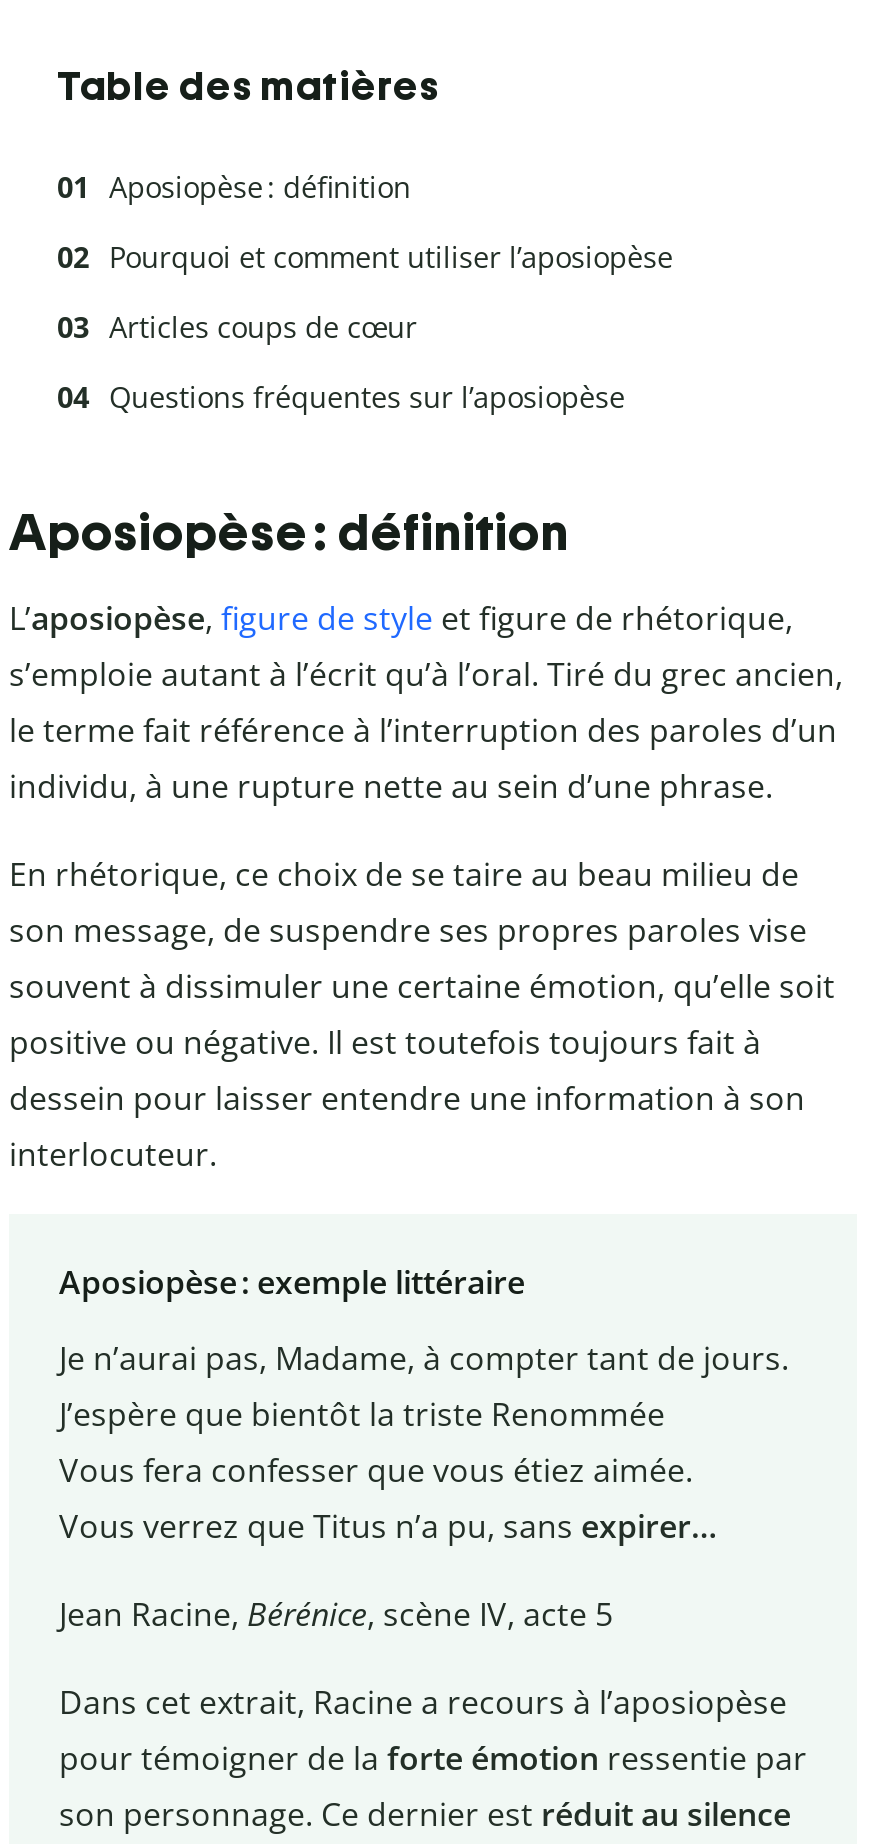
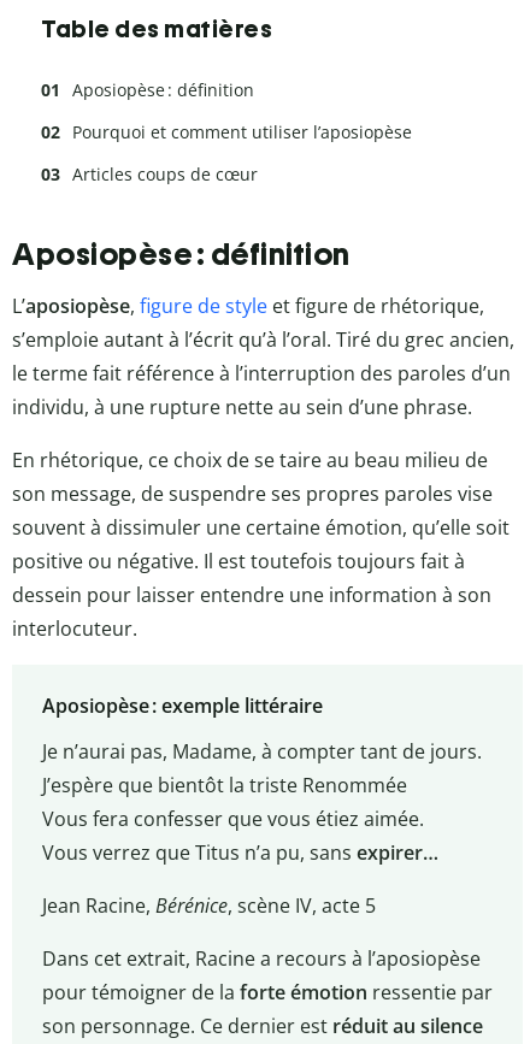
[109,379,625,417] Questions fréquentes sur l’aposiopèse -> none

